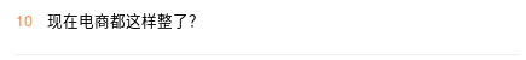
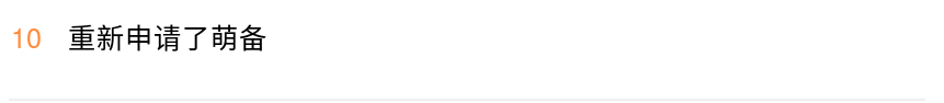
[47,9,204,31] 现在电商都这样整了？ -> [68,16,268,56] 重新申请了萌备

